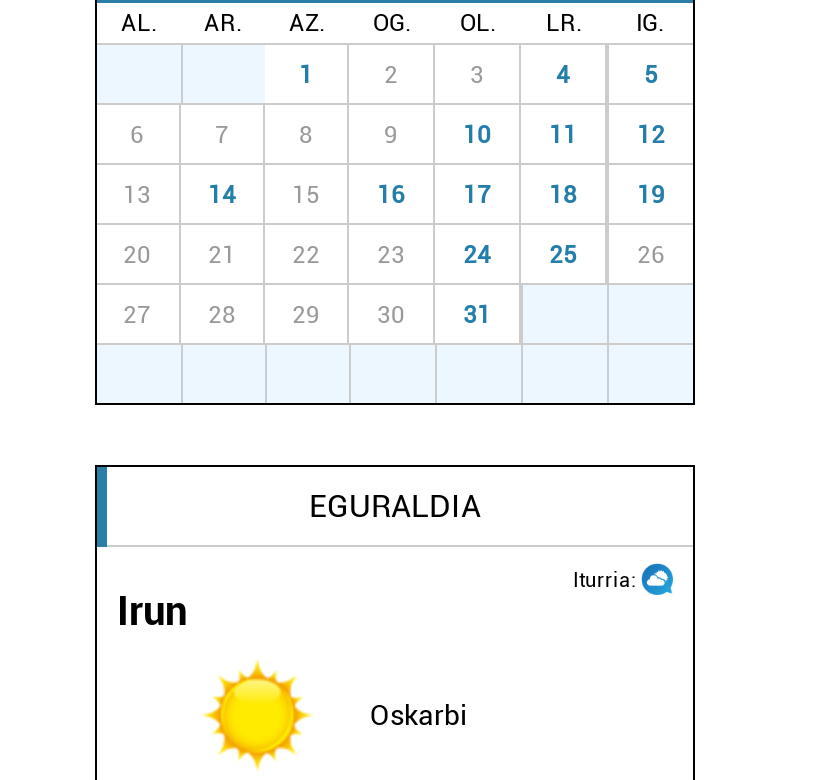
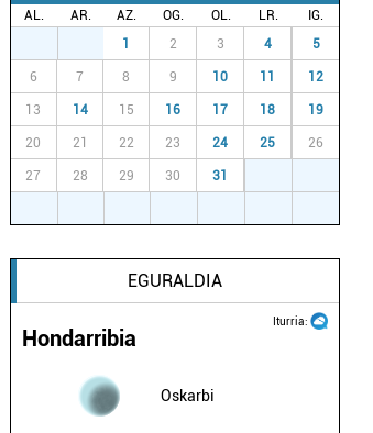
[117,587,187,635] Irun -> [22,326,136,352] Hondarribia
[203,659,313,771] [image] -> [70,367,128,424] [image]

